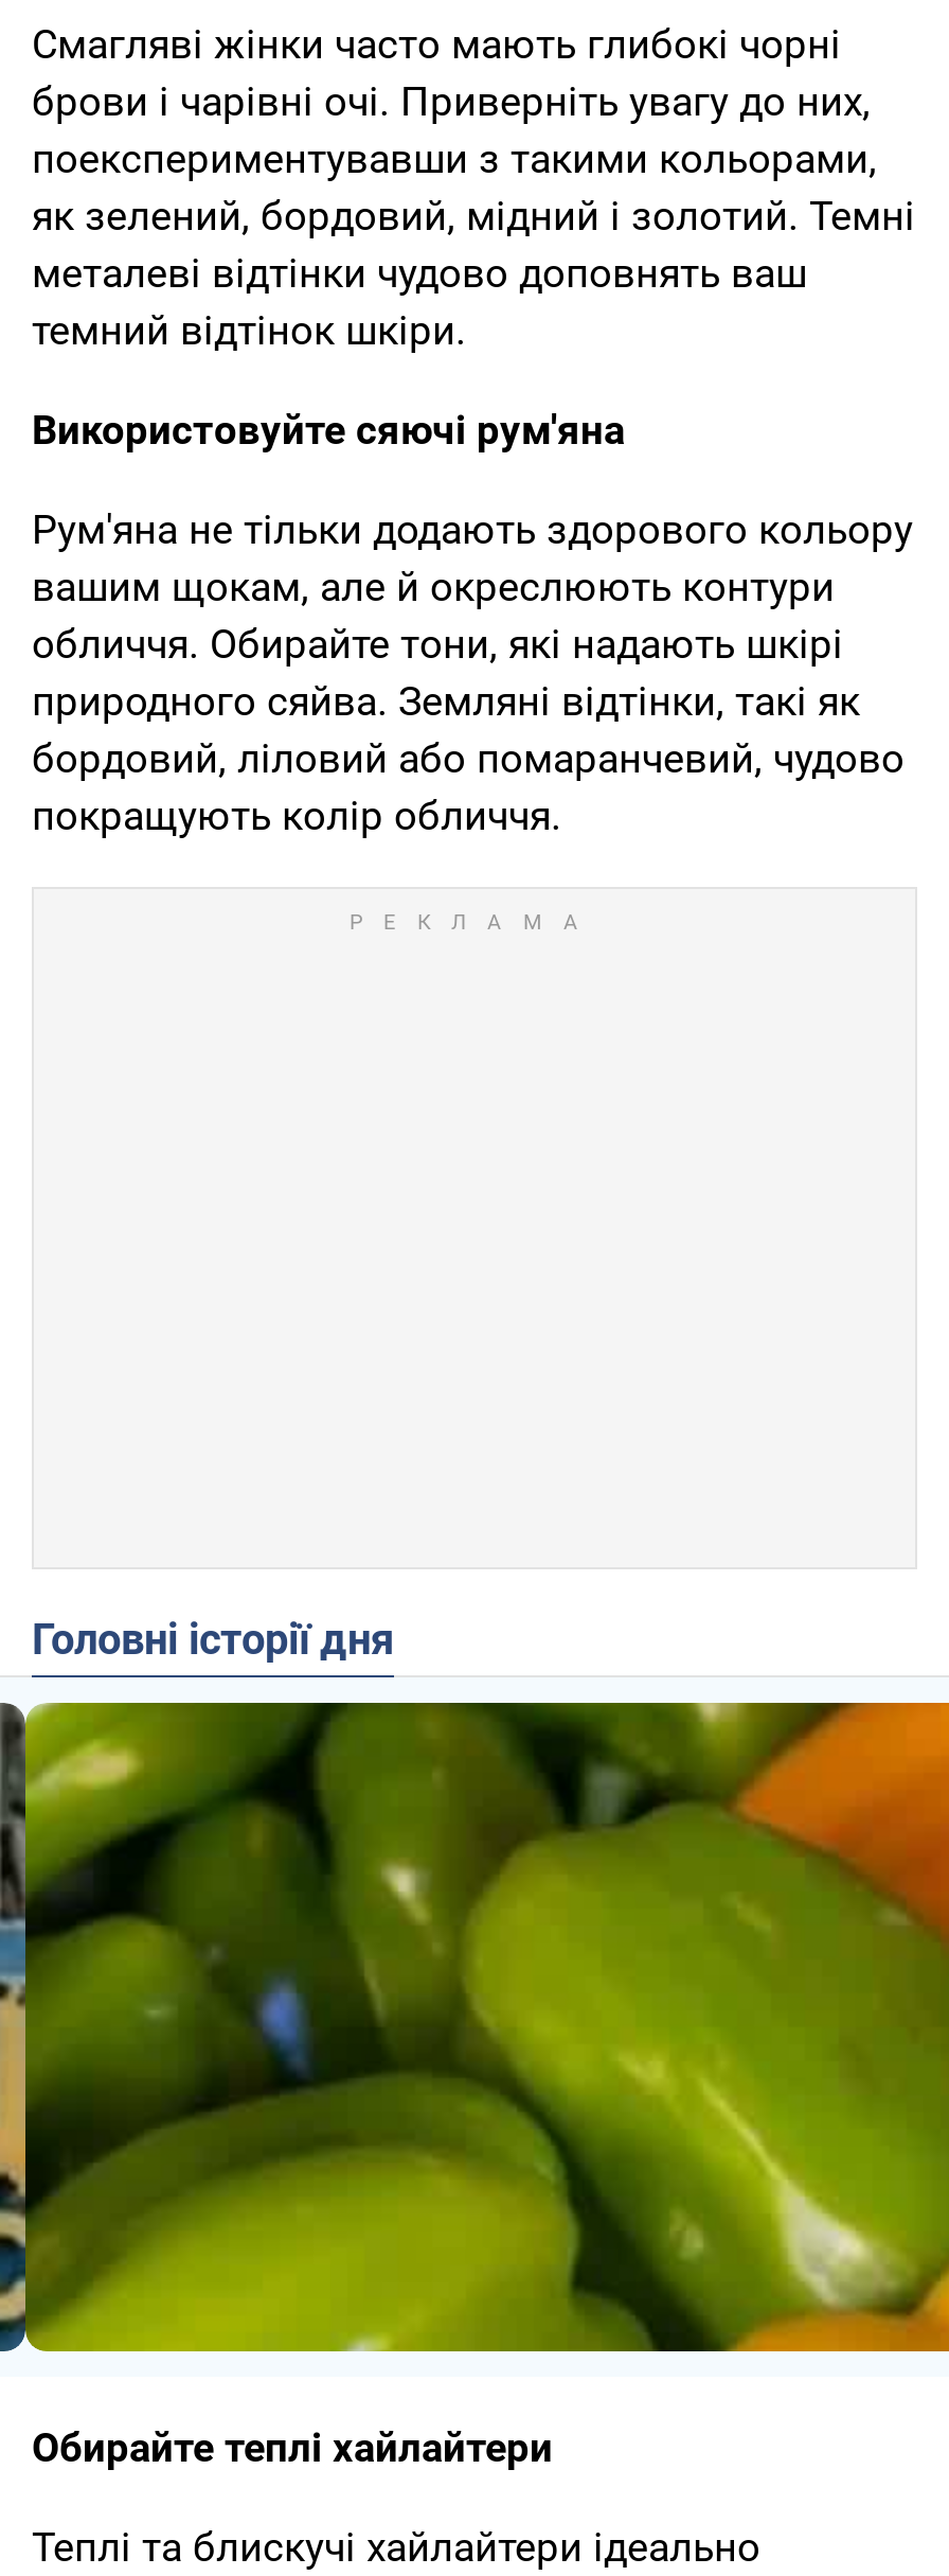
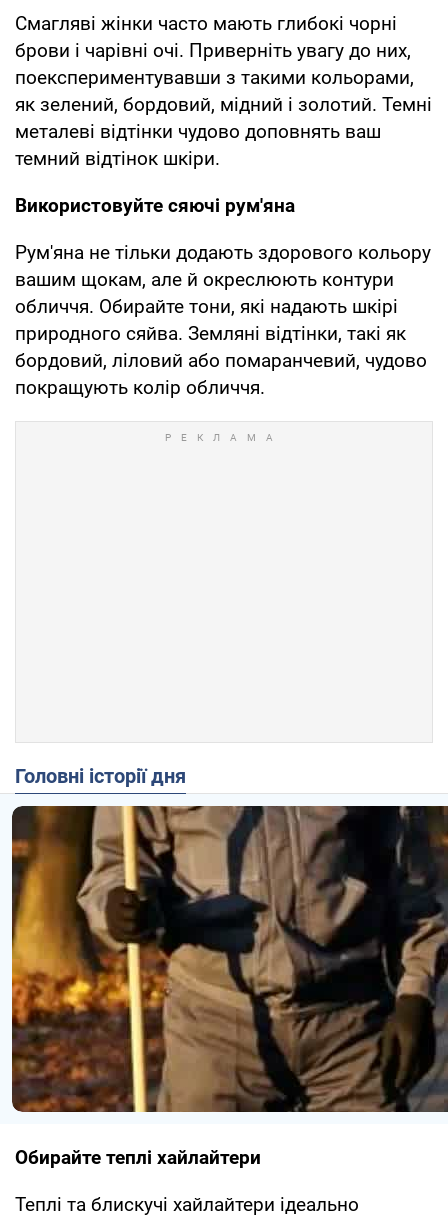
[6,1701,943,2353] [image] -> [3,805,445,1113] [image]

